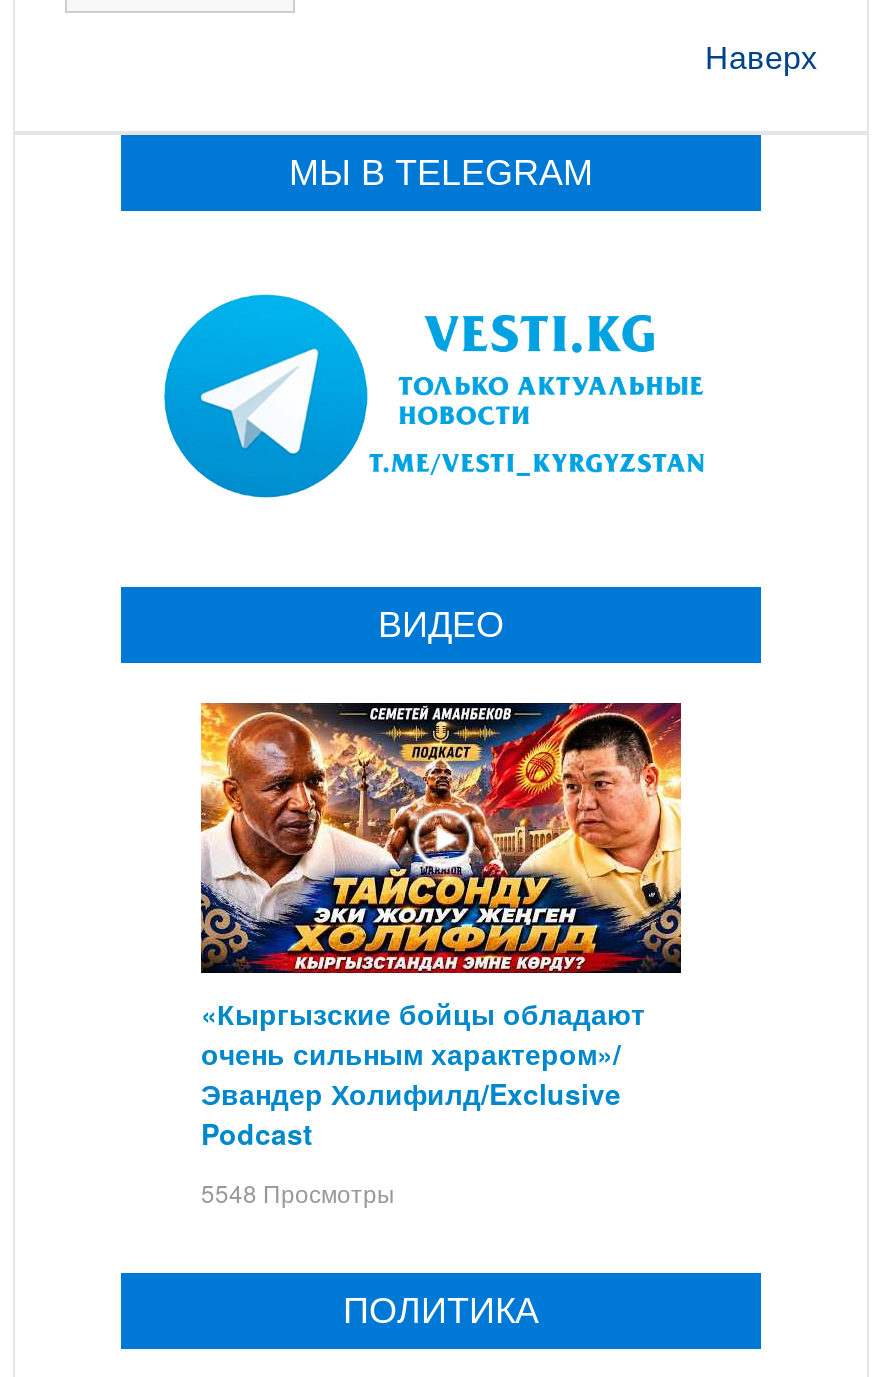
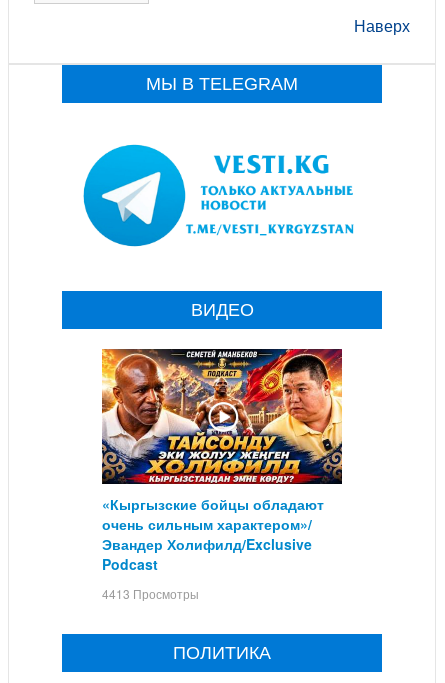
[201,1175,395,1209] 5548 Просмотры -> [102,585,199,602] 4413 Просмотры

